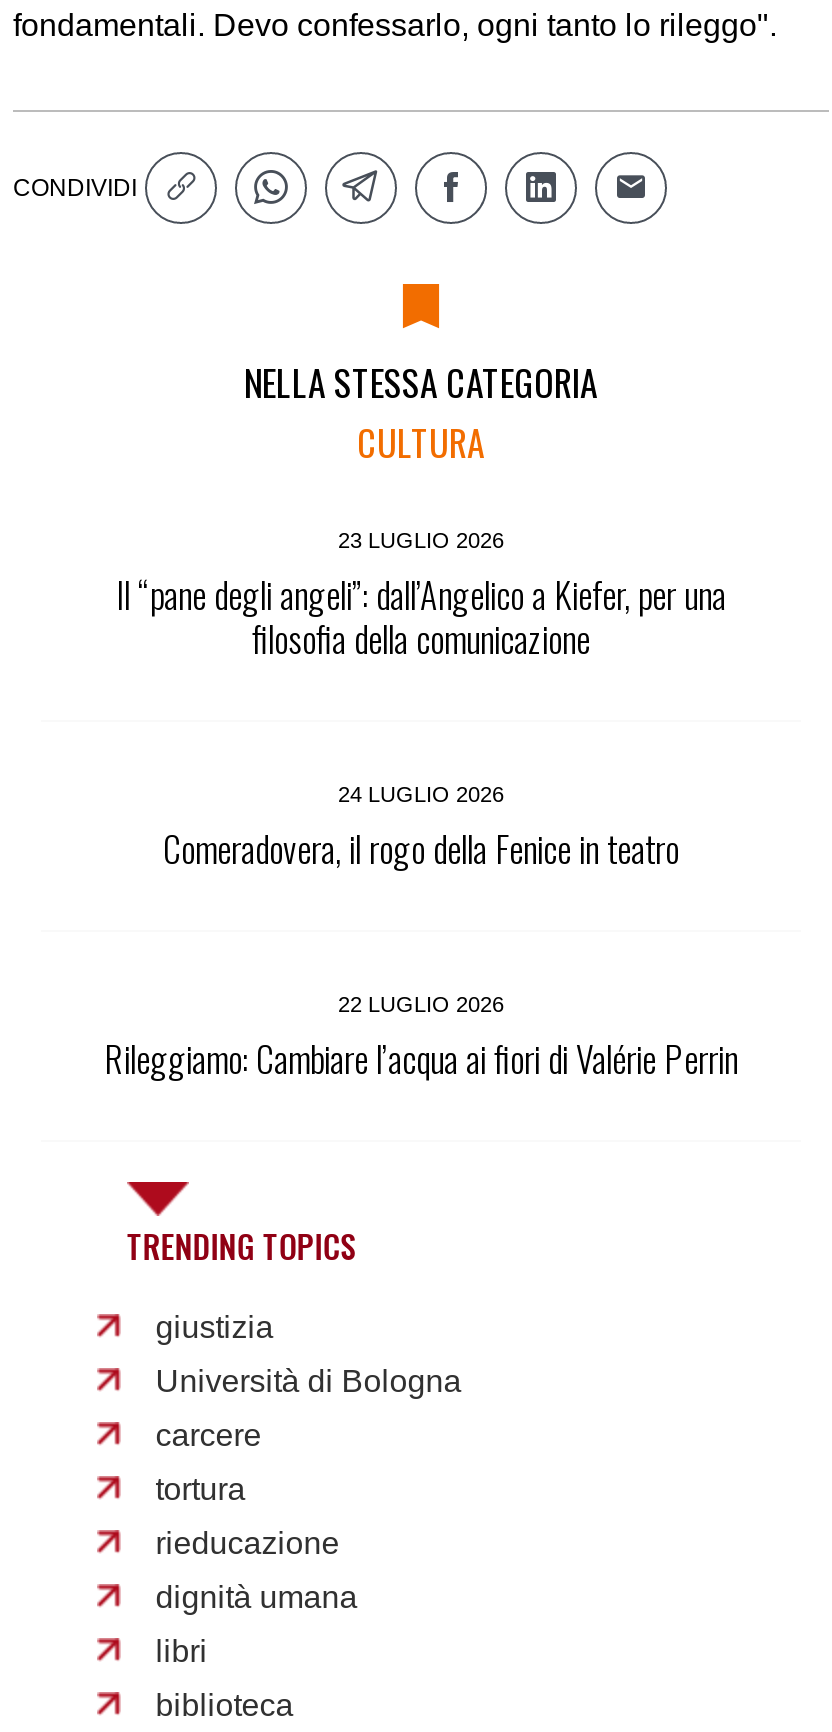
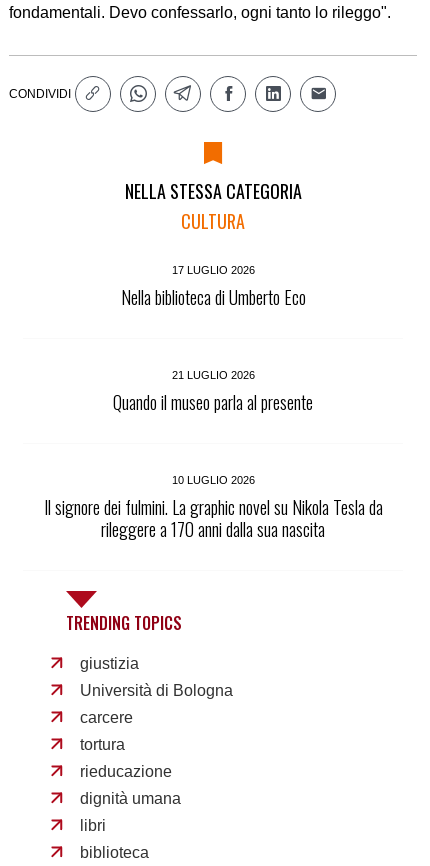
[116,528,726,664] 23 LUGLIO 2026 | Il “pane degli angeli”: dall’Angelico a Kiefer, per una | filosofia della comunicazione -> [120,264,305,310] 17 LUGLIO 2026 | Nella biblioteca di Umberto Eco
[163,782,679,874] 24 LUGLIO 2026 | Comeradovera, il rogo della Fenice in teatro -> [113,369,313,415] 21 LUGLIO 2026 | Quando il museo parla al presente
[104,992,738,1084] 22 LUGLIO 2026 | Rileggiamo: Cambiare l’acqua ai fiori di Valérie Perrin -> [43,474,382,542] 10 LUGLIO 2026 | Il signore dei fulmini. La graphic novel su Nikola Tesla da | rileggere a 170 anni dalla sua nascita

